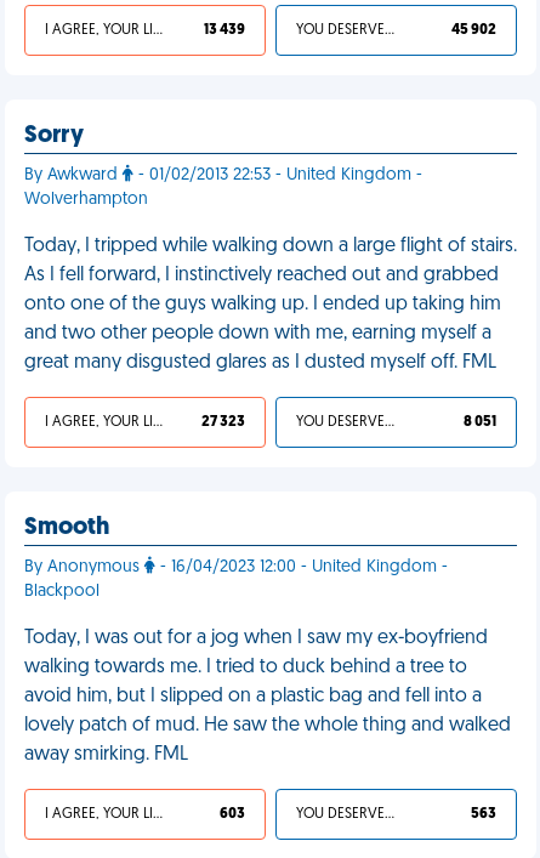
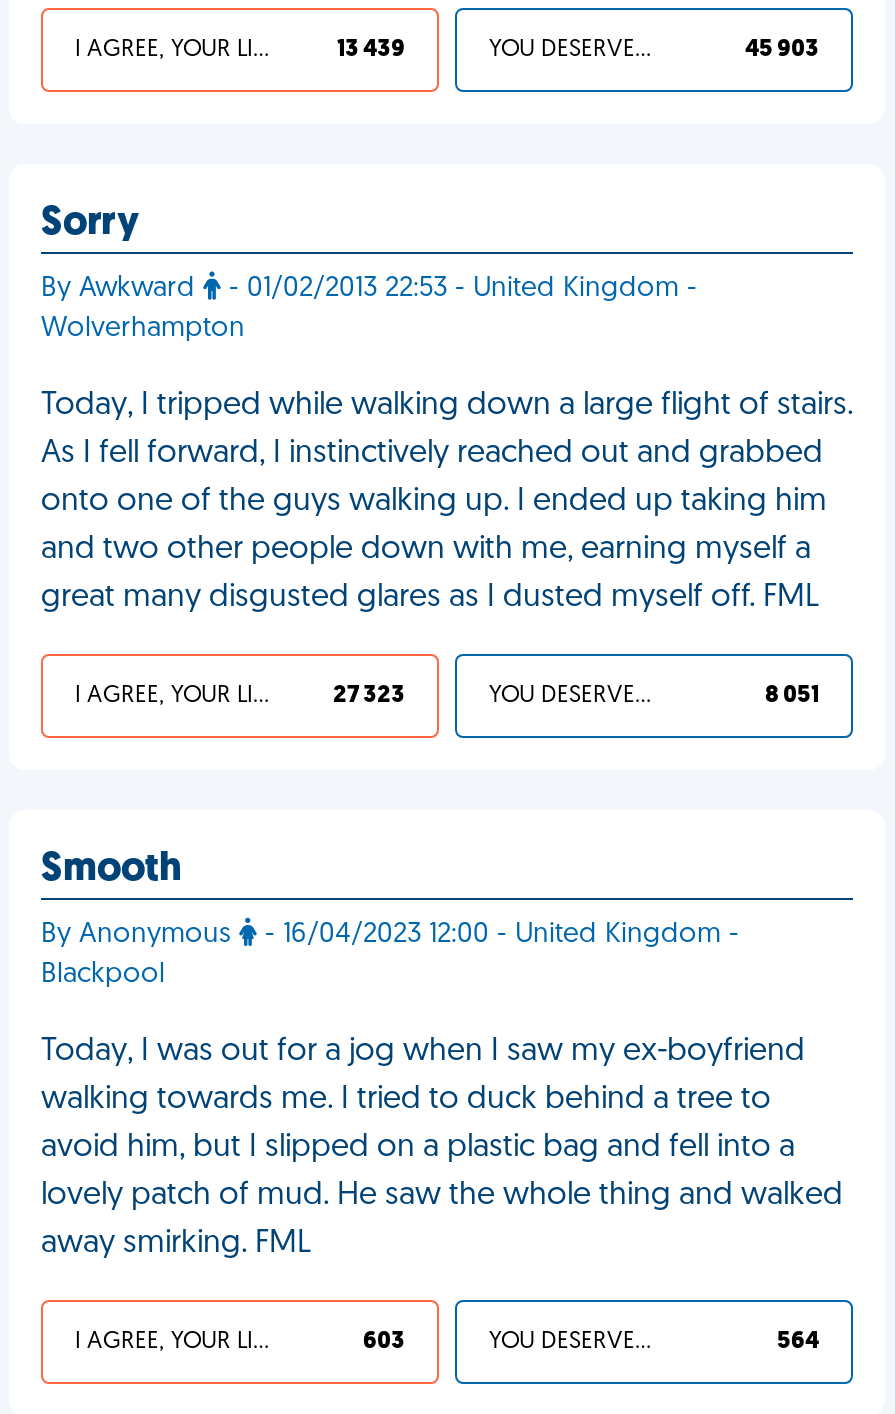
[451,23,496,38] 45 902 -> [745,38,819,62] 45 903
[471,807,496,822] 563 -> [777,1330,819,1354] 564

